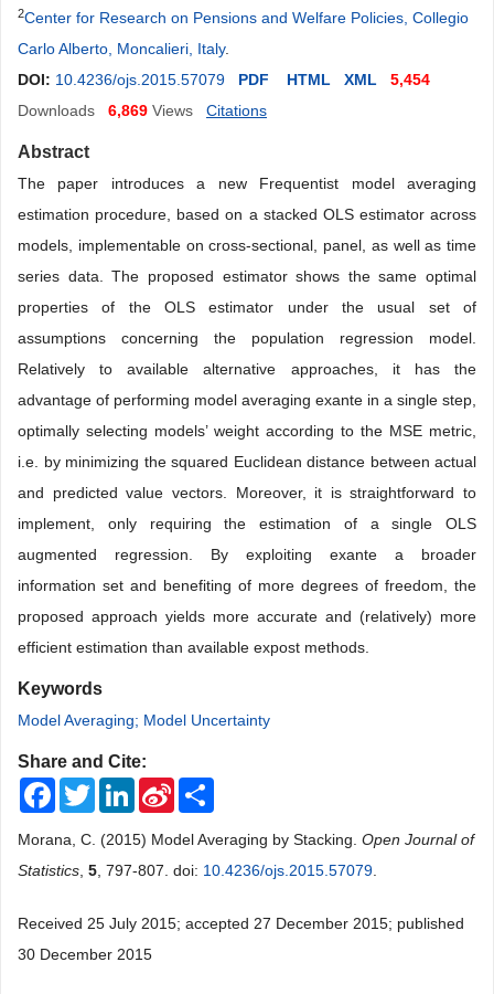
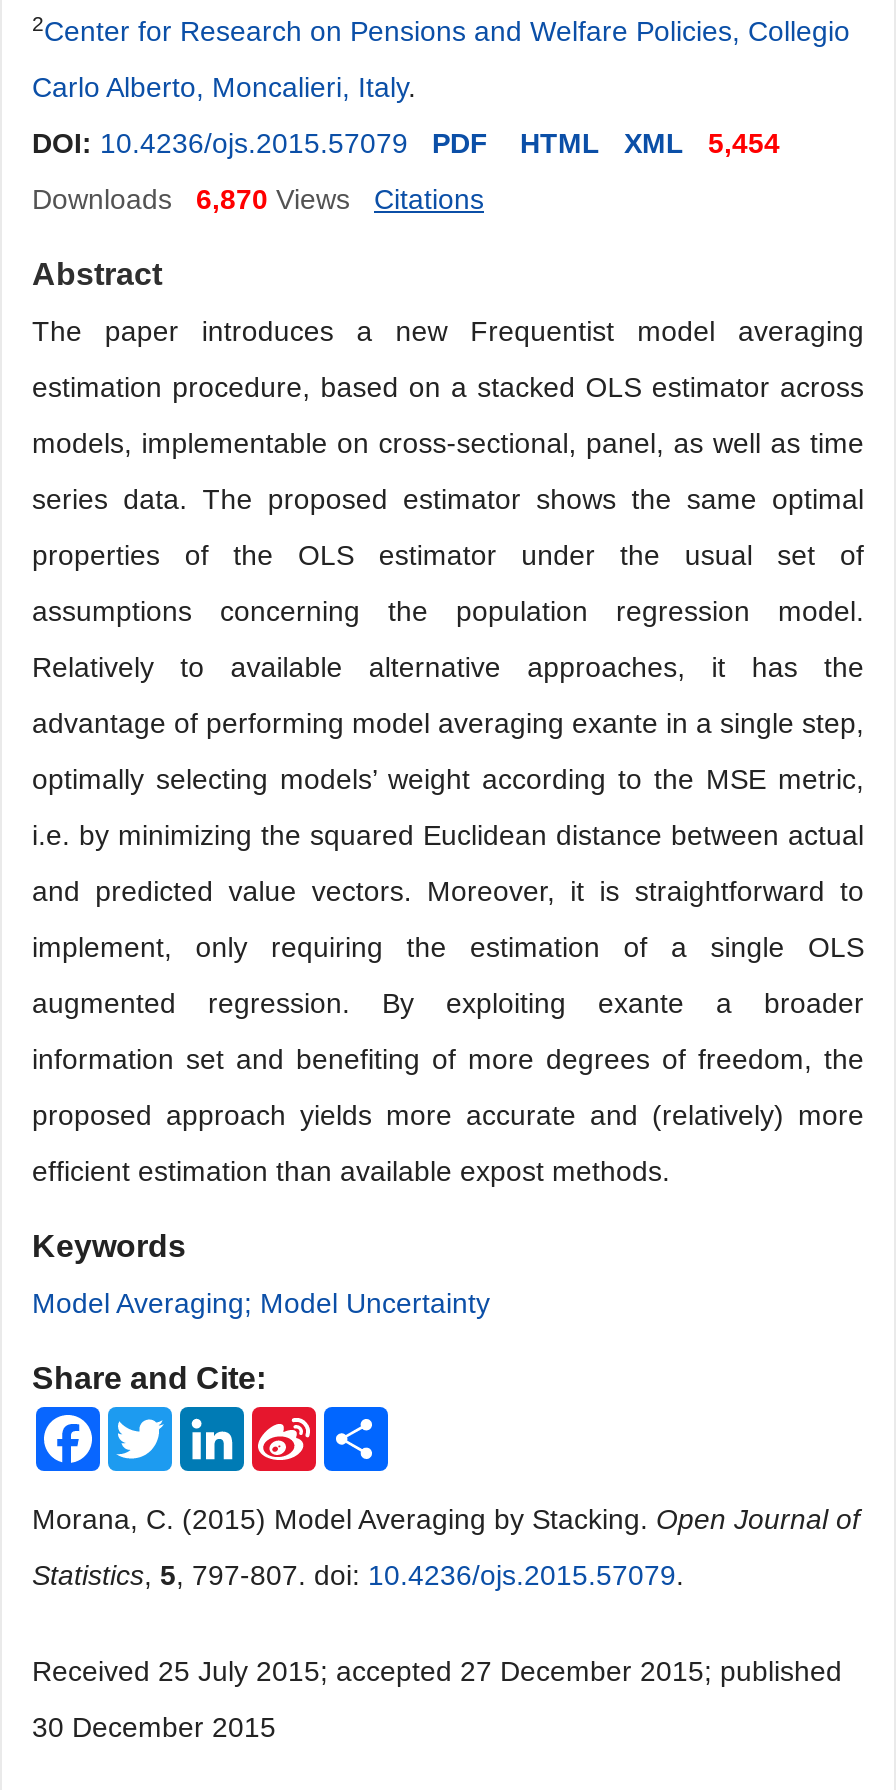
[18,102,193,119] Downloads 6,869 Views -> [32,183,350,215] Downloads 6,870 Views

